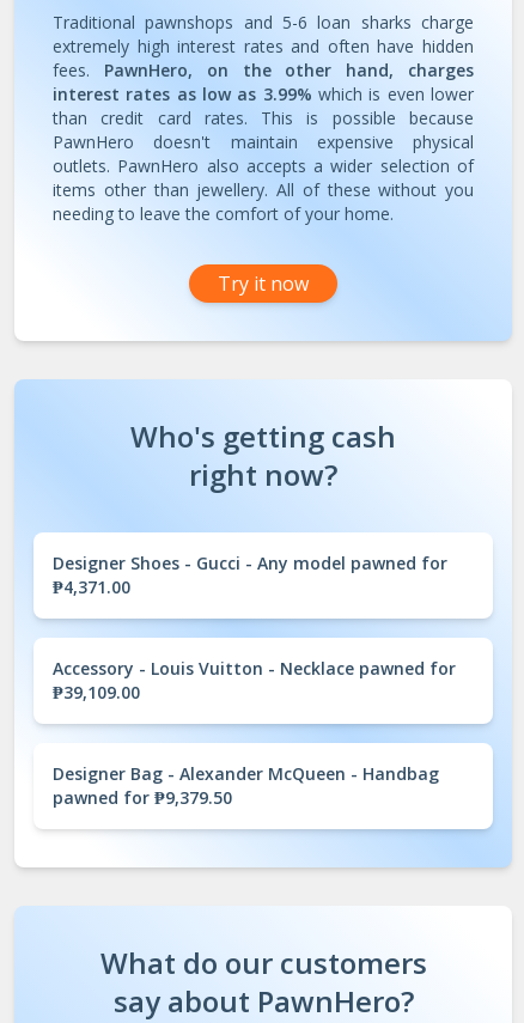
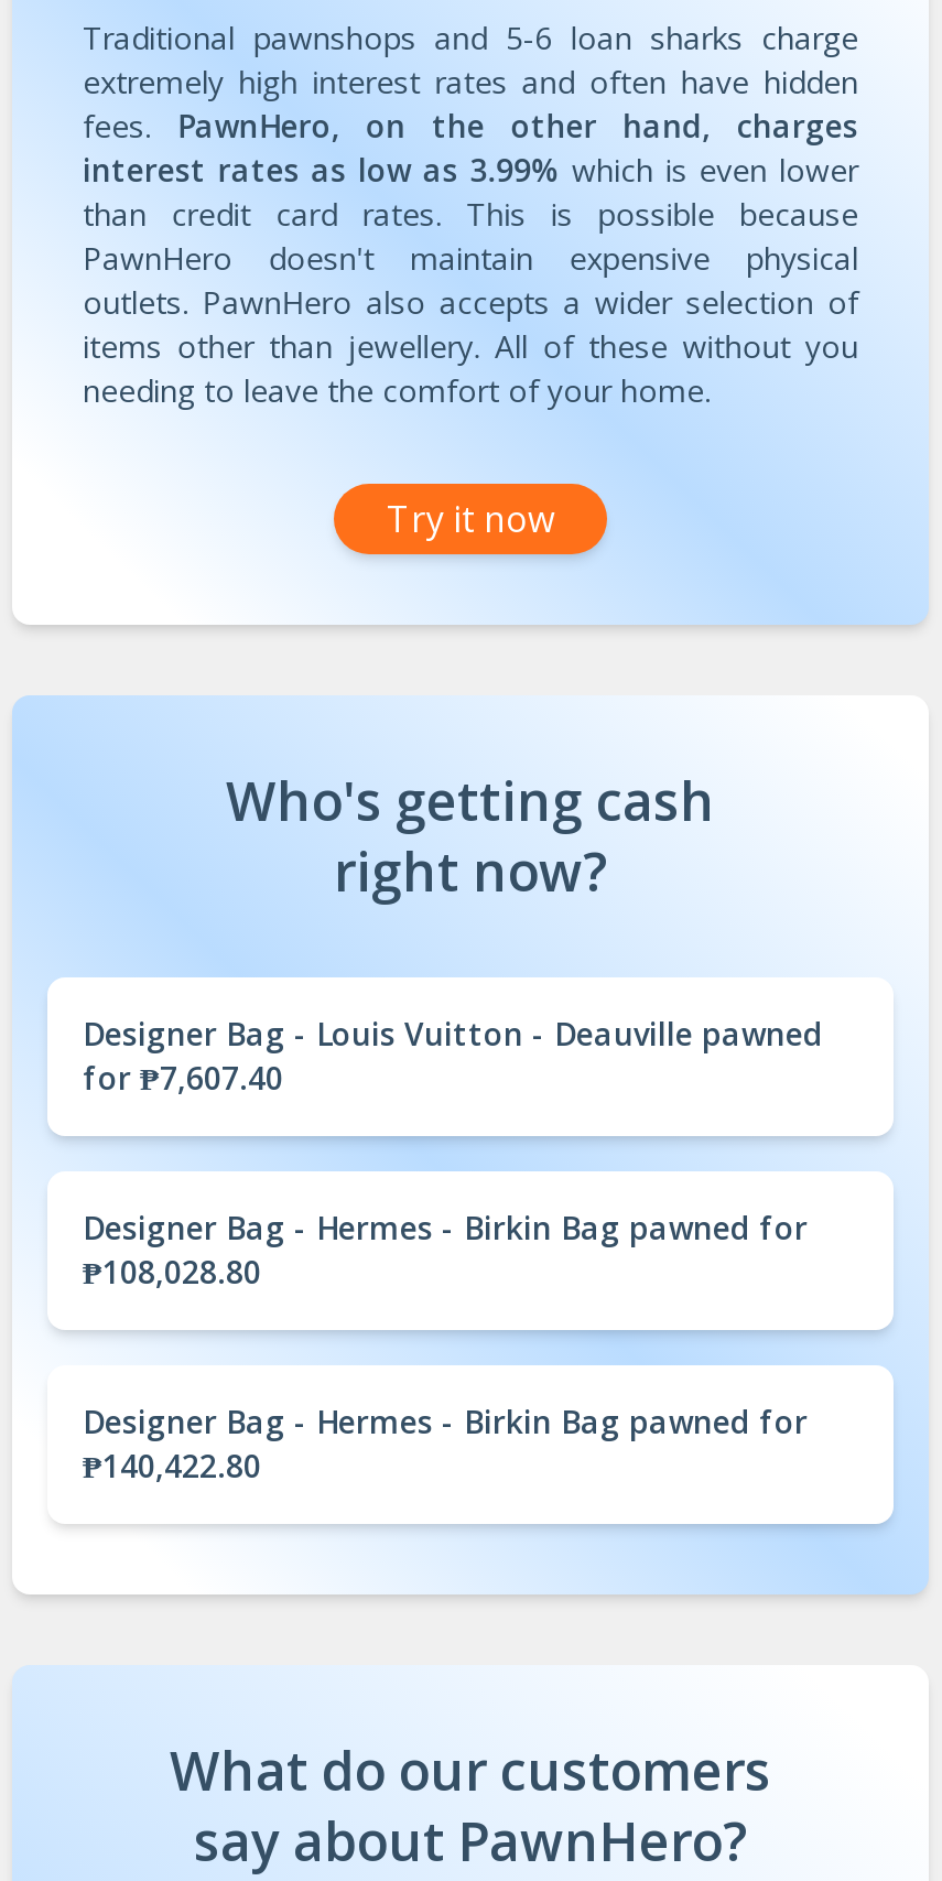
[53,551,447,598] Designer Shoes - Gucci - Any model pawned for | ₱4,371.00 -> [83,1012,823,1098] Designer Bag - Louis Vuitton - Deauville pawned | for ₱7,607.40
[53,657,456,703] Accessory - Louis Vuitton - Necklace pawned for | ₱39,109.00 -> [83,1206,808,1292] Designer Bag - Hermes - Birkin Bag pawned for | ₱108,028.80
[53,762,439,809] Designer Bag - Alexander McQueen - Handbag | pawned for ₱9,379.50 -> [83,1400,808,1486] Designer Bag - Hermes - Birkin Bag pawned for | ₱140,422.80

